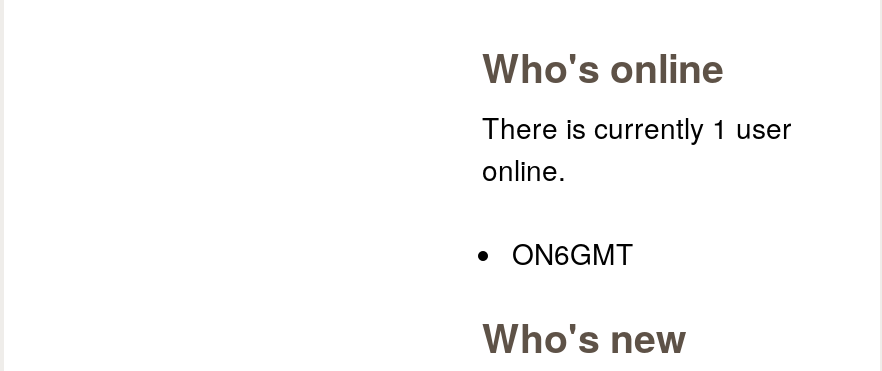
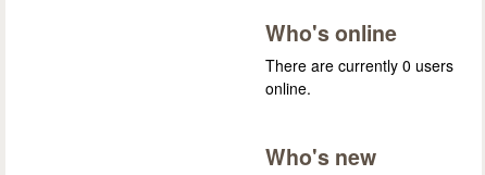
[482,106,792,146] There is currently 1 user -> [265,54,453,76] There are currently 0 users
[512,232,634,272] ON6GMT -> none

